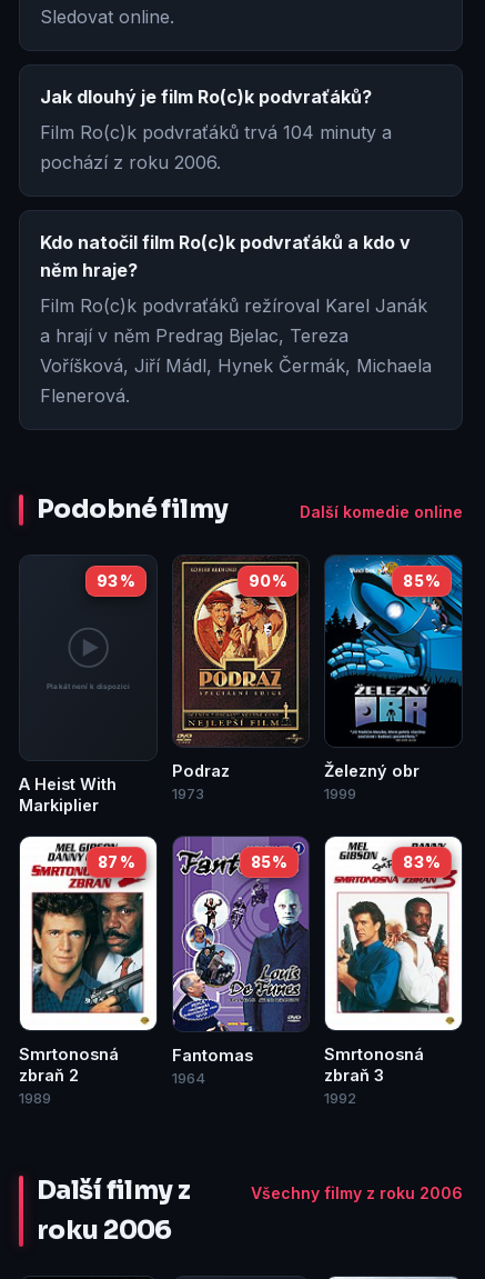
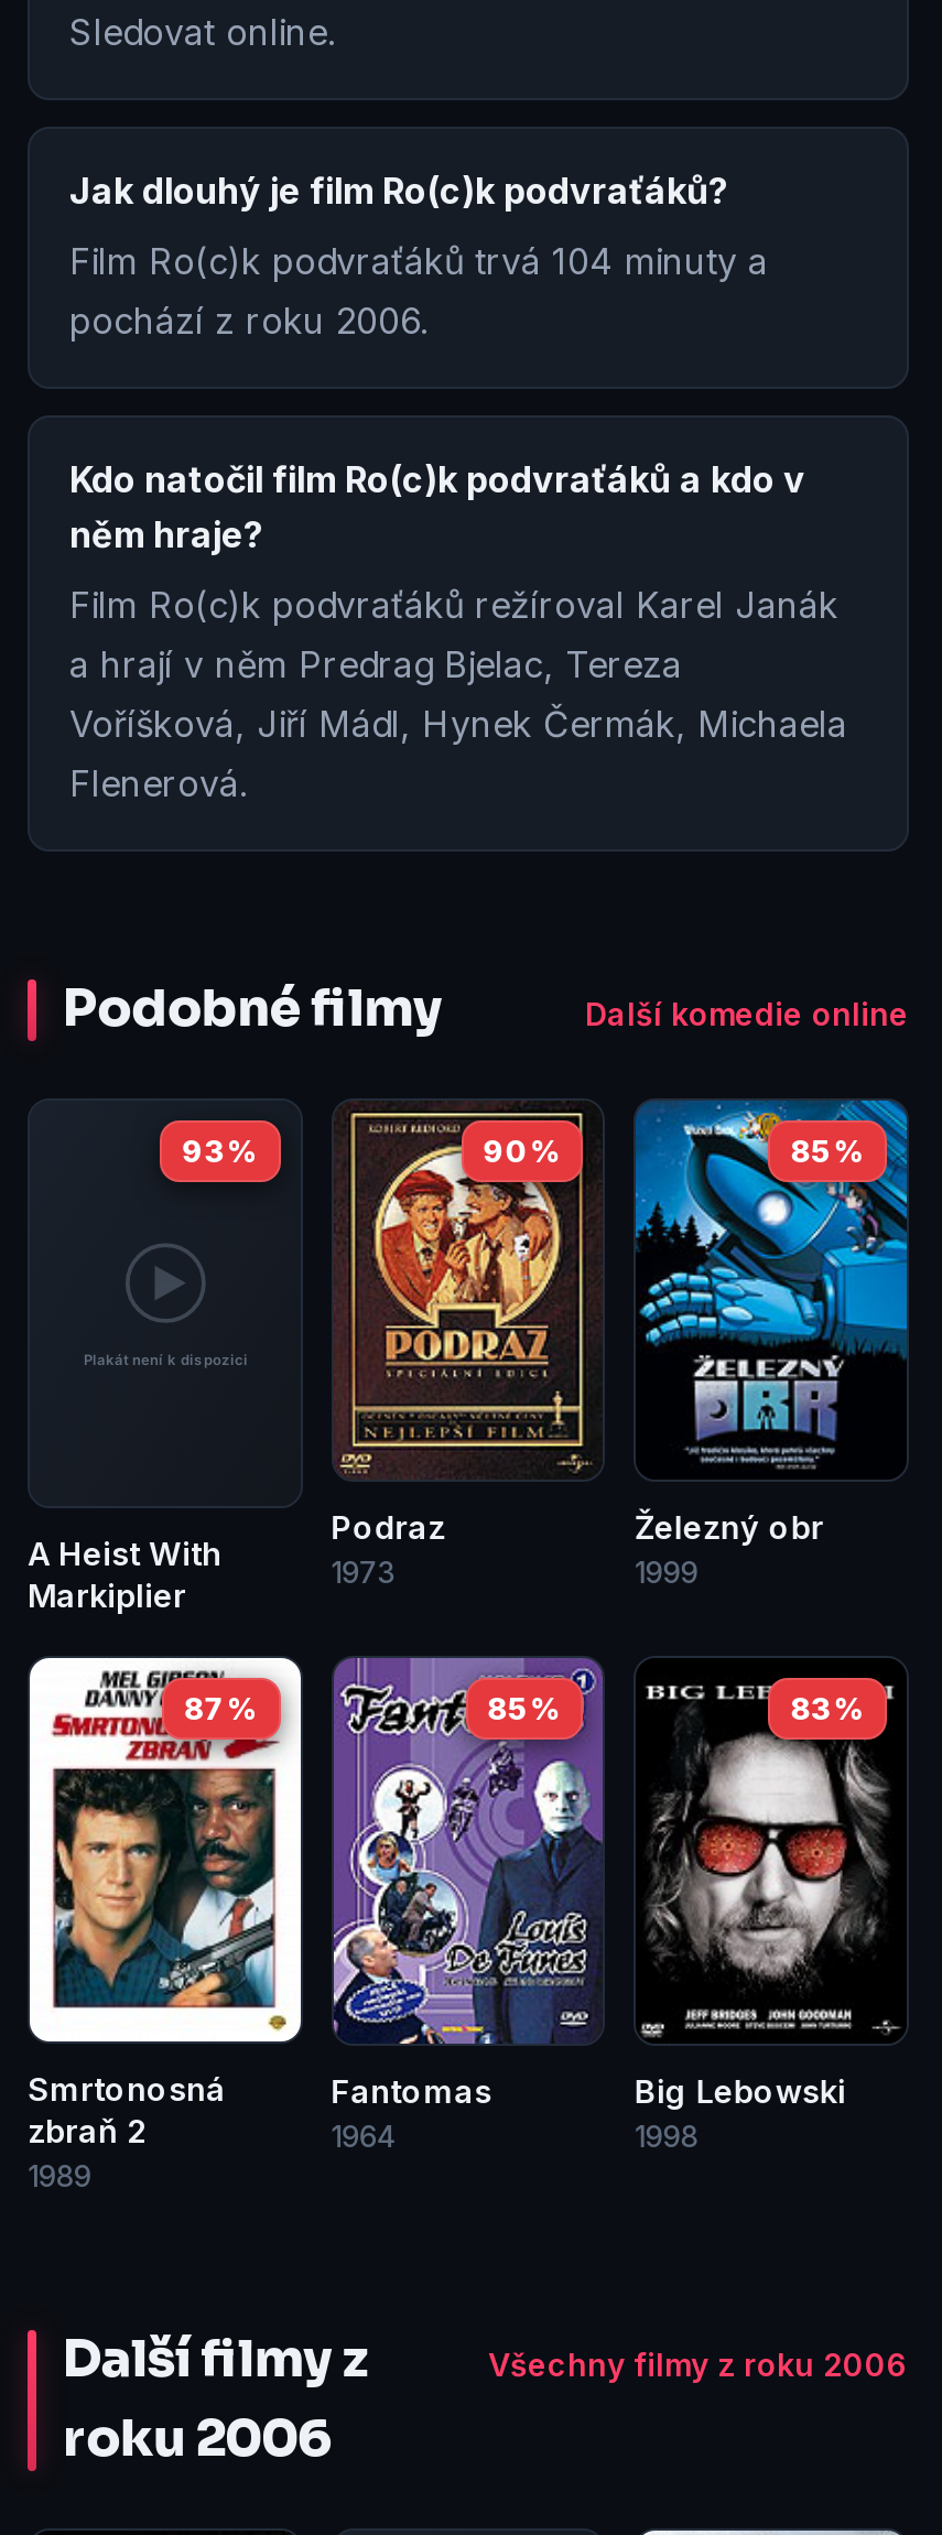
[324,836,463,1106] [image] | Smrtonosná | zbraň 3 | 1992 -> [634,1658,907,2154] [image] | Big Lebowski | 1998

